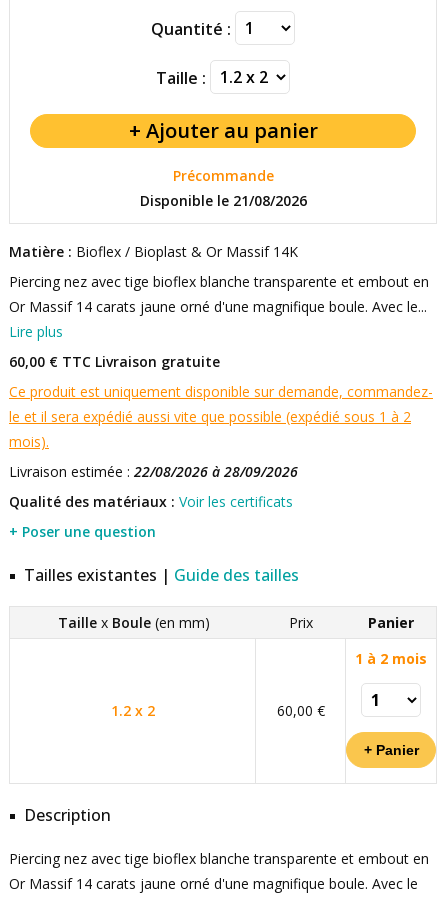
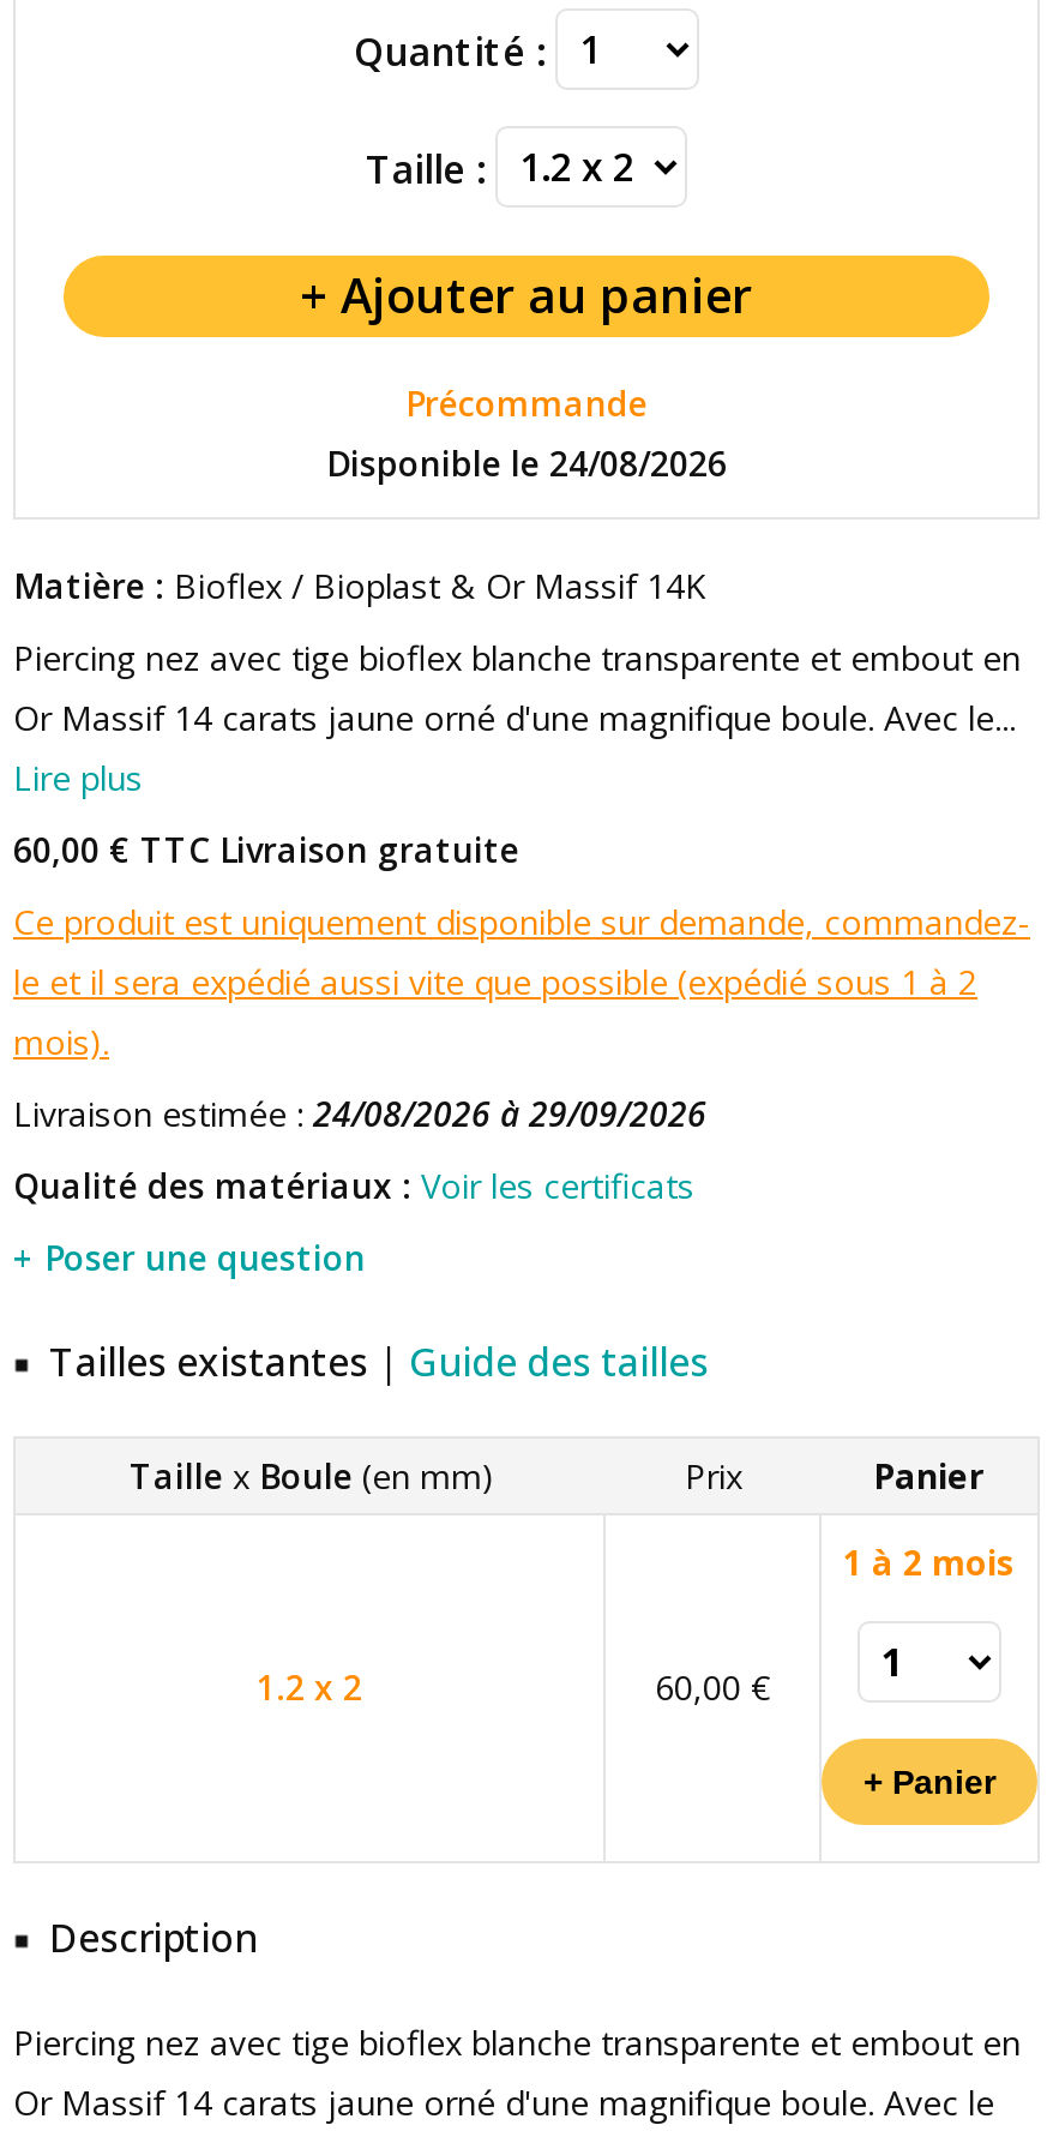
[139,191,306,210] Disponible le 21/08/2026 -> [326,440,727,486] Disponible le 24/08/2026
[9,462,298,481] Livraison estimée : 22/08/2026 à 28/09/2026 -> [13,1091,706,1136] Livraison estimée : 24/08/2026 à 29/09/2026

